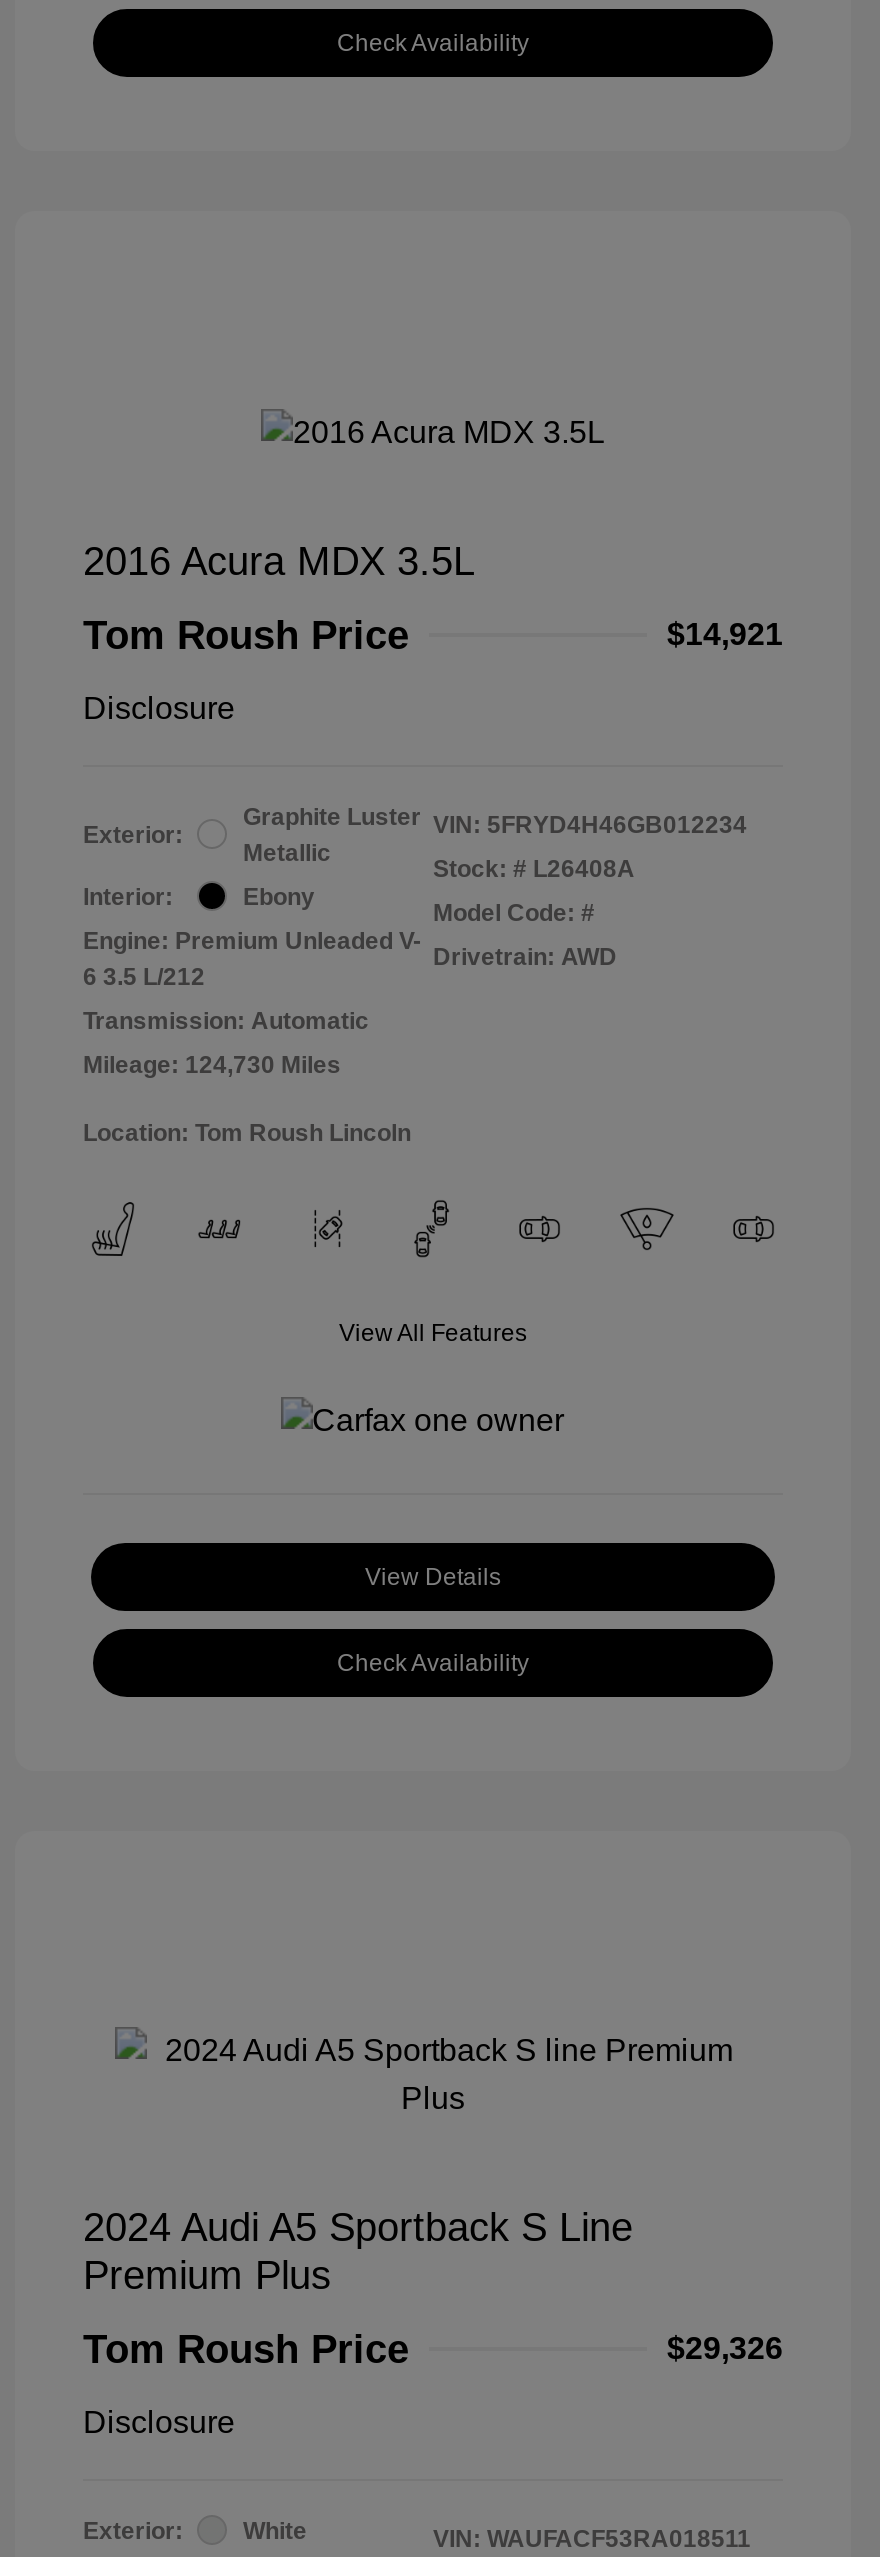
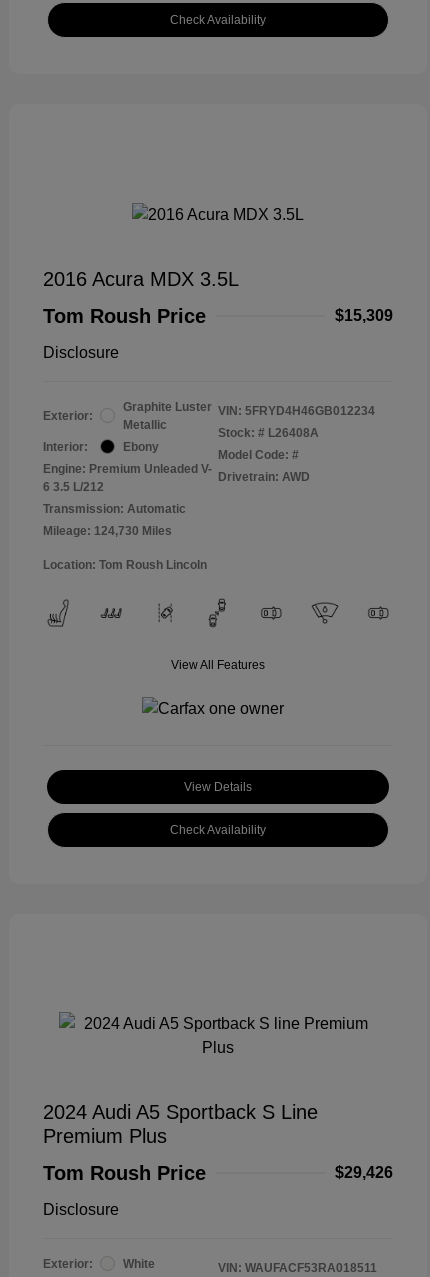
[667,616,783,650] $14,921 -> [335,307,393,324] $15,309
[667,2330,783,2364] $29,326 -> [335,1164,393,1181] $29,426

